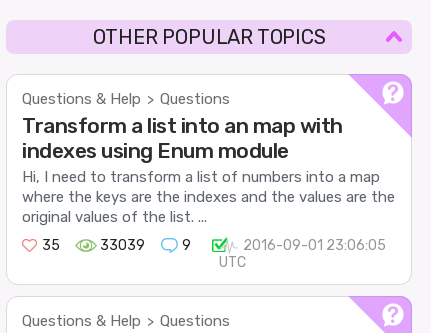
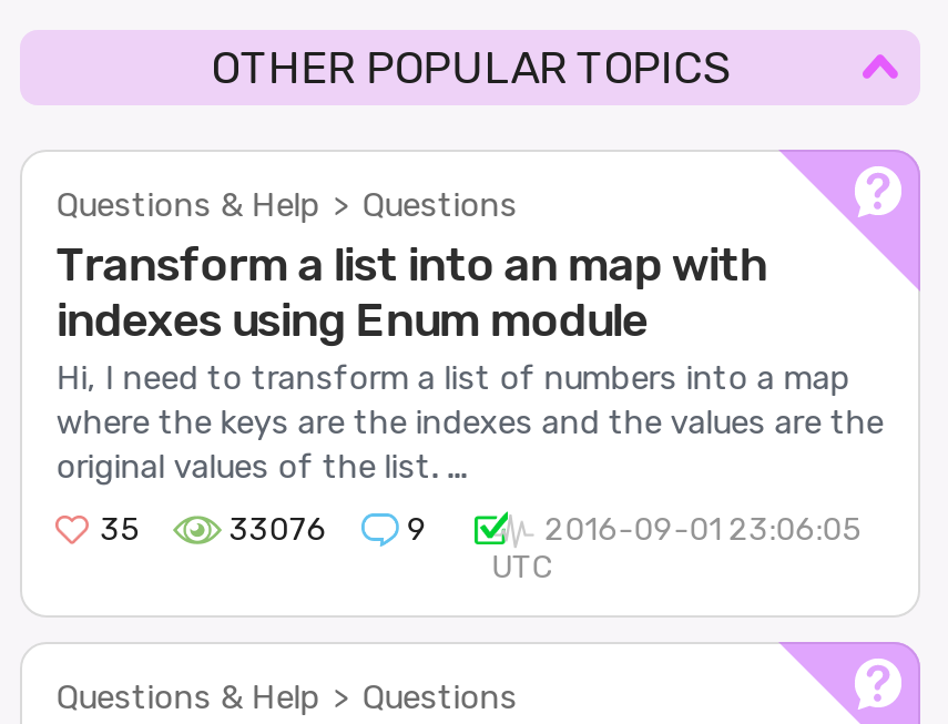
[100,237,145,254] 33039 -> [229,511,327,549] 33076

